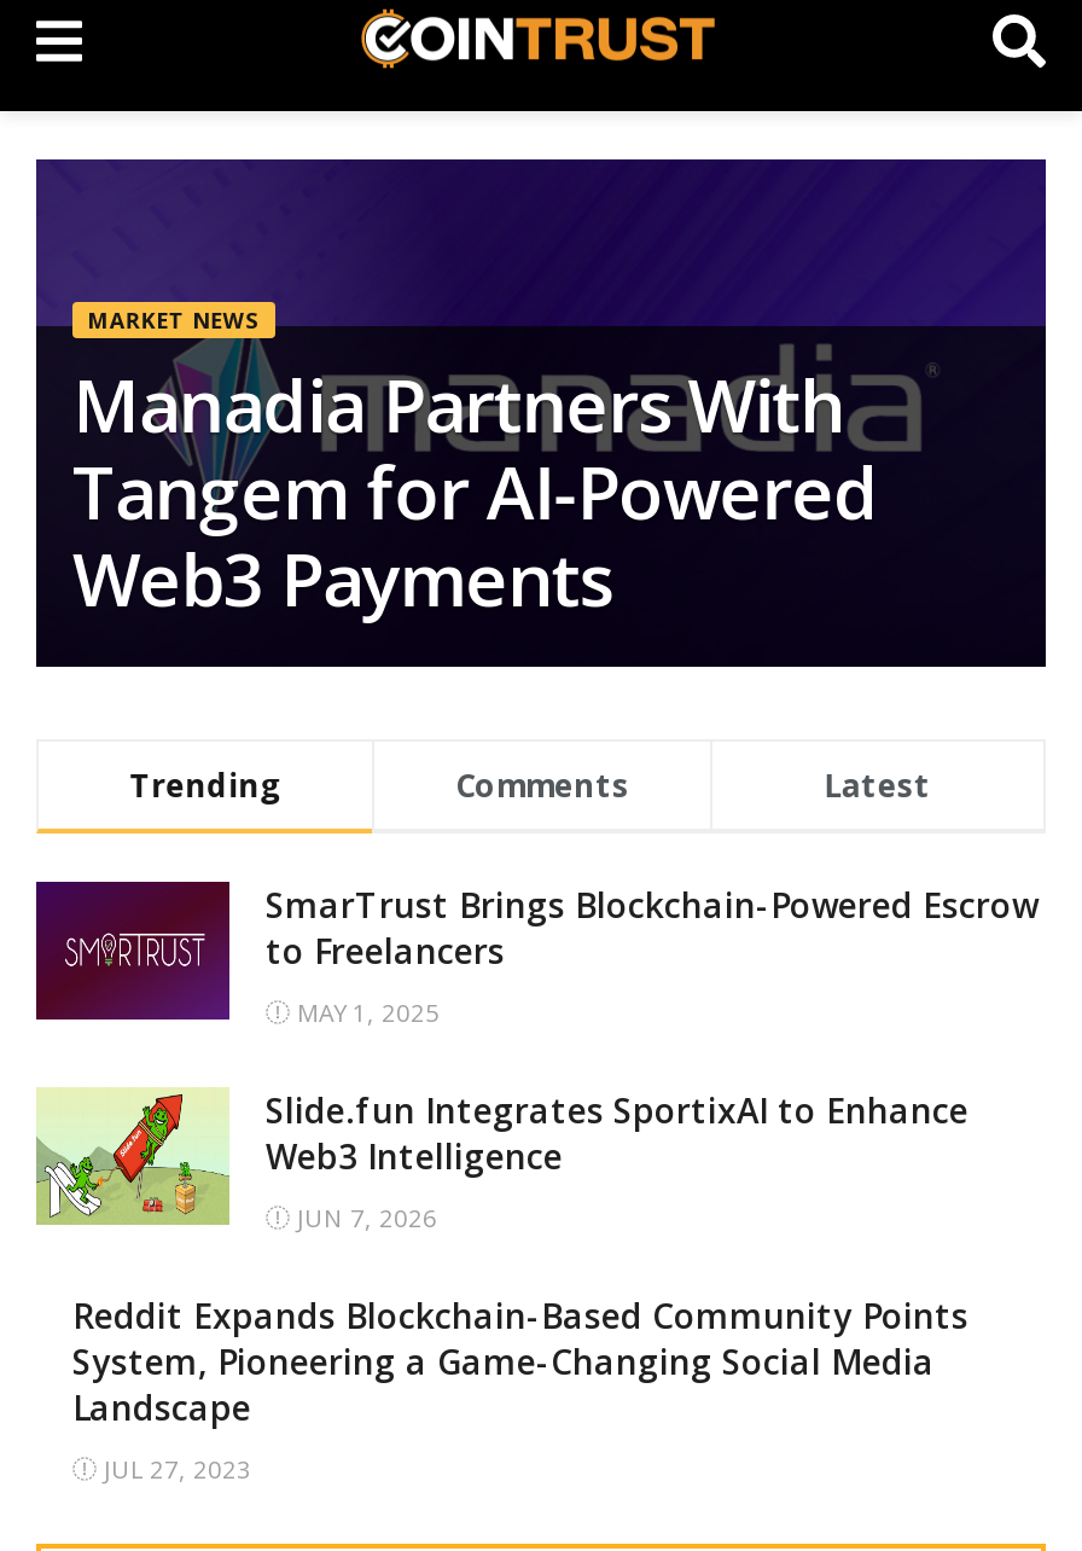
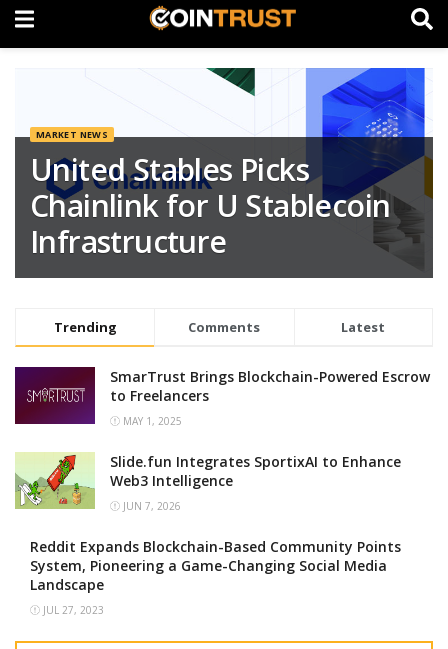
[34,157,1048,664] [image] | Manadia Partners With | Tangem for AI-Powered | Web3 Payments -> [15,67,433,278] [image] | United Stables Picks | Chainlink for U Stablecoin | Infrastructure

